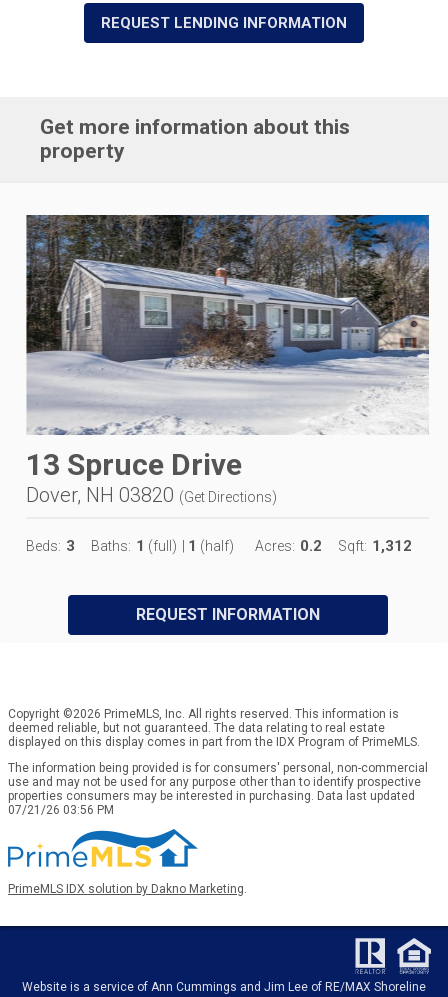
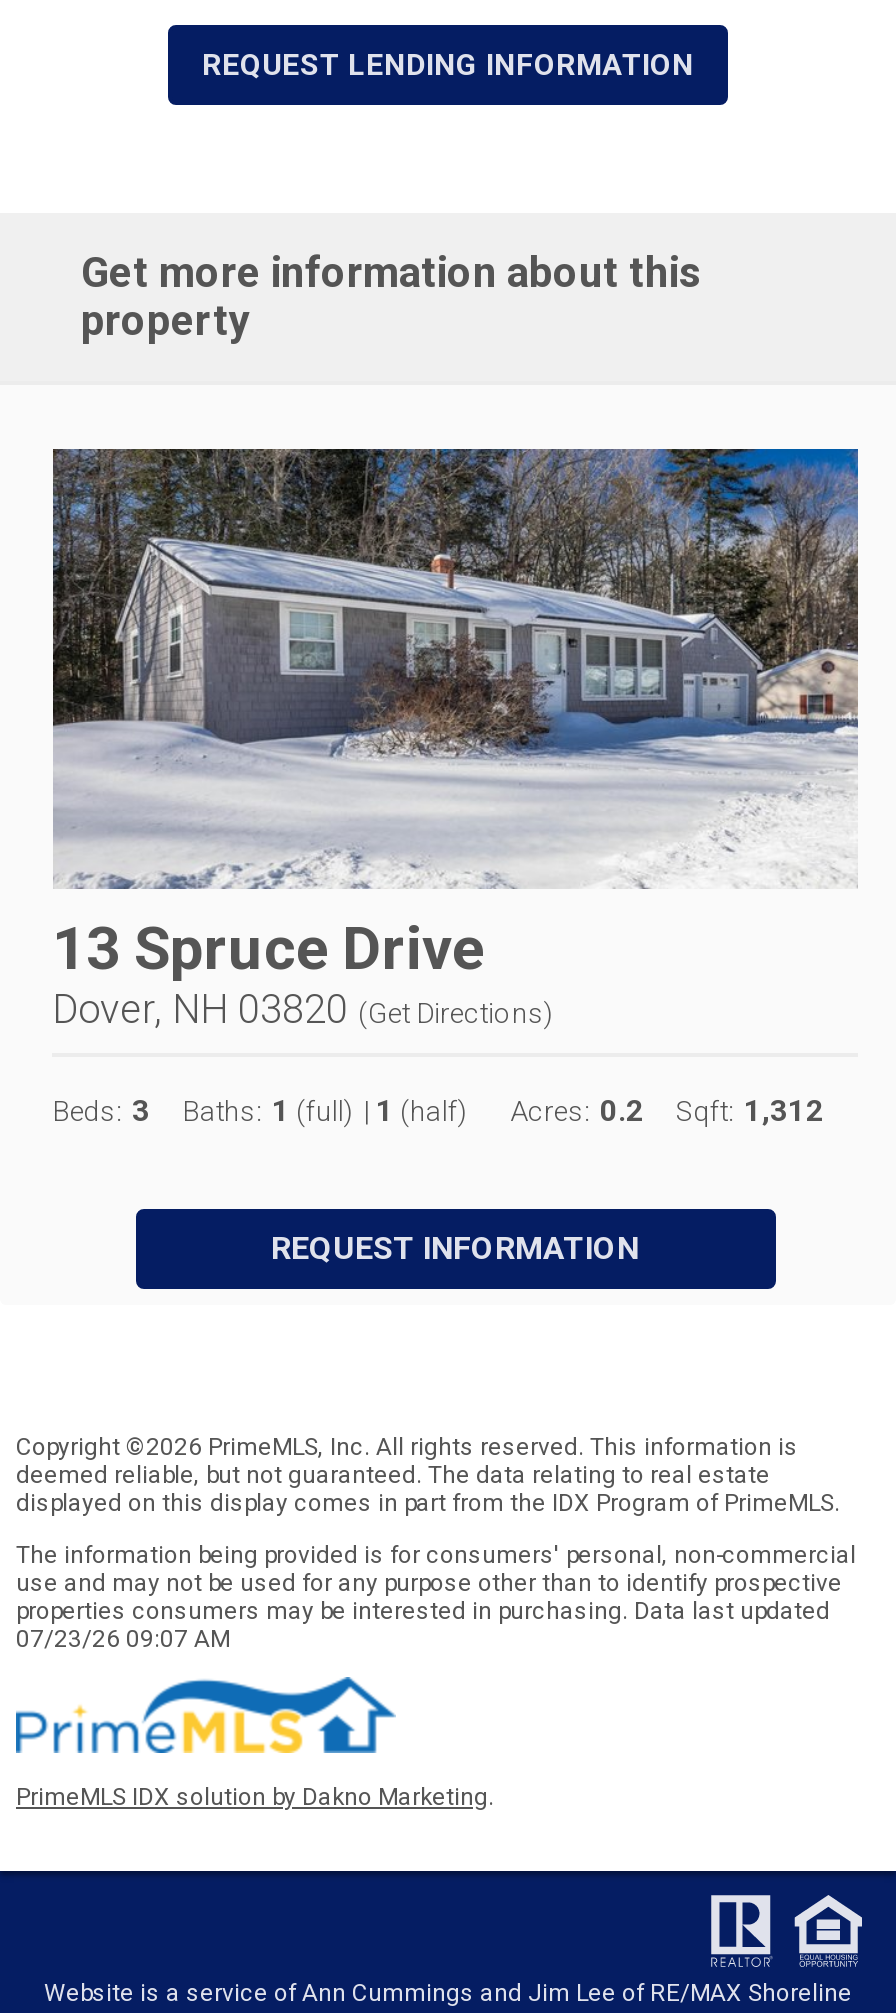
[8,803,114,817] 07/21/26 03:56 PM -> [16,1624,230,1652] 07/23/26 09:07 AM

